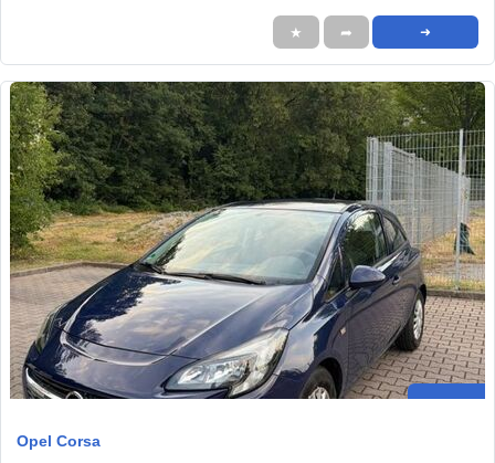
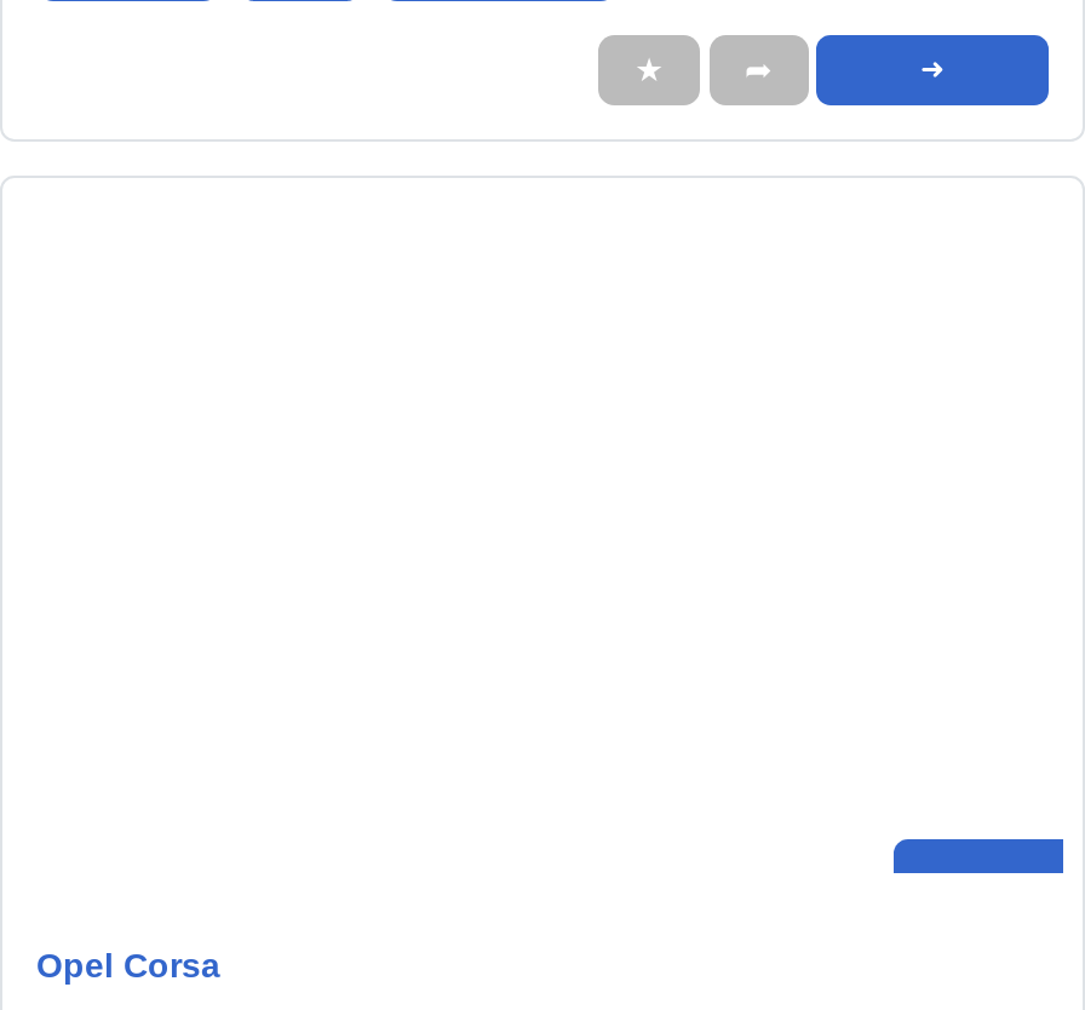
[9,81,486,400] [image] -> none

